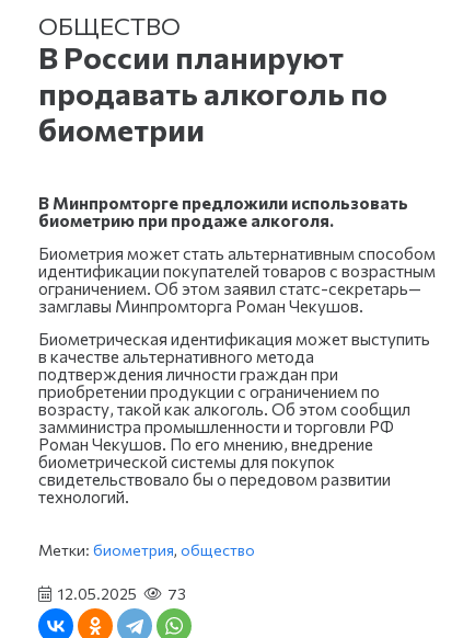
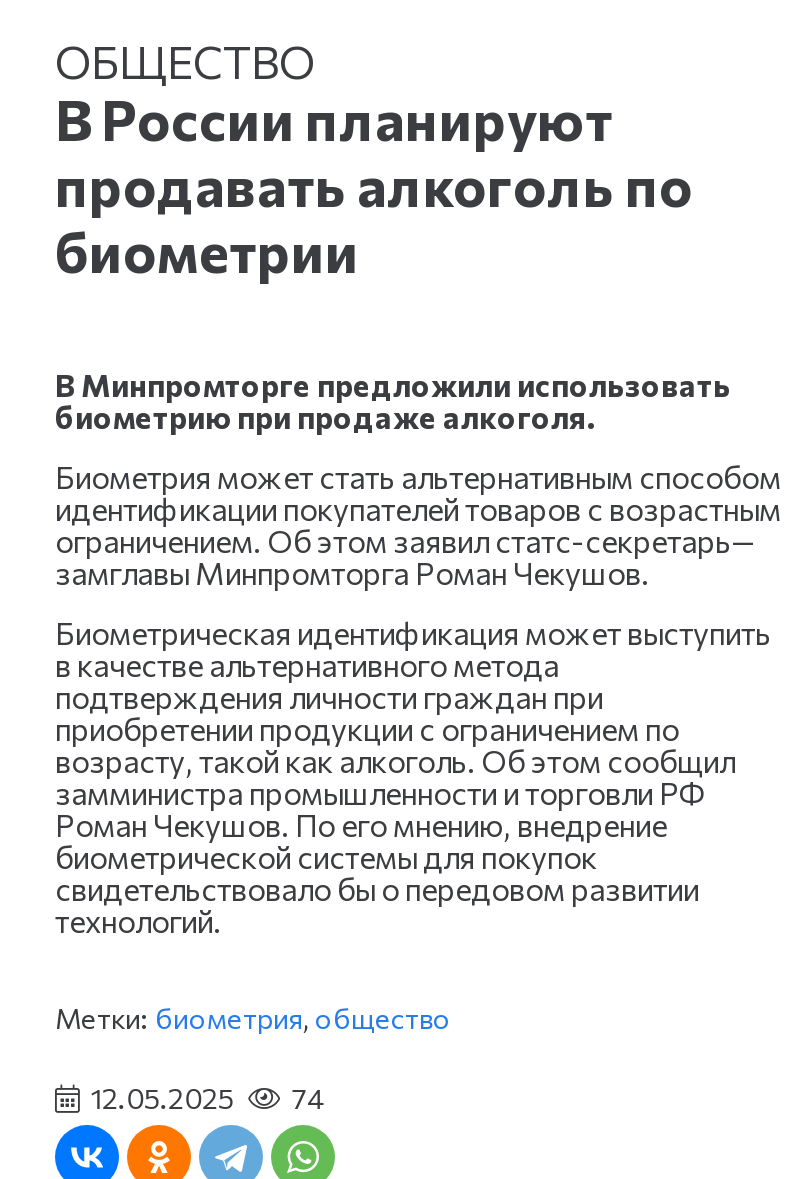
[58,584,186,603] 12.05.2025 73 -> [90,1081,323,1115] 12.05.2025 74

